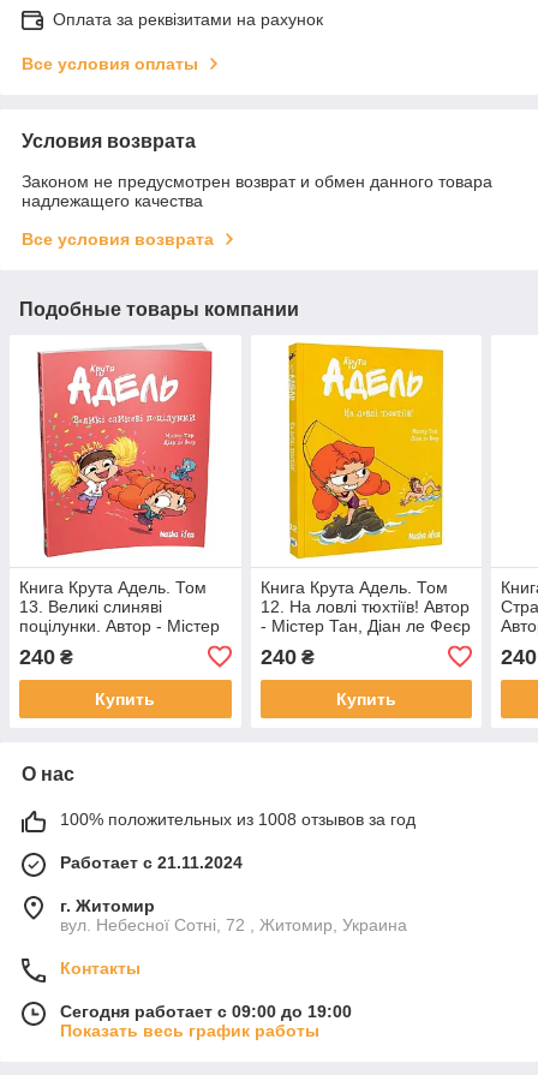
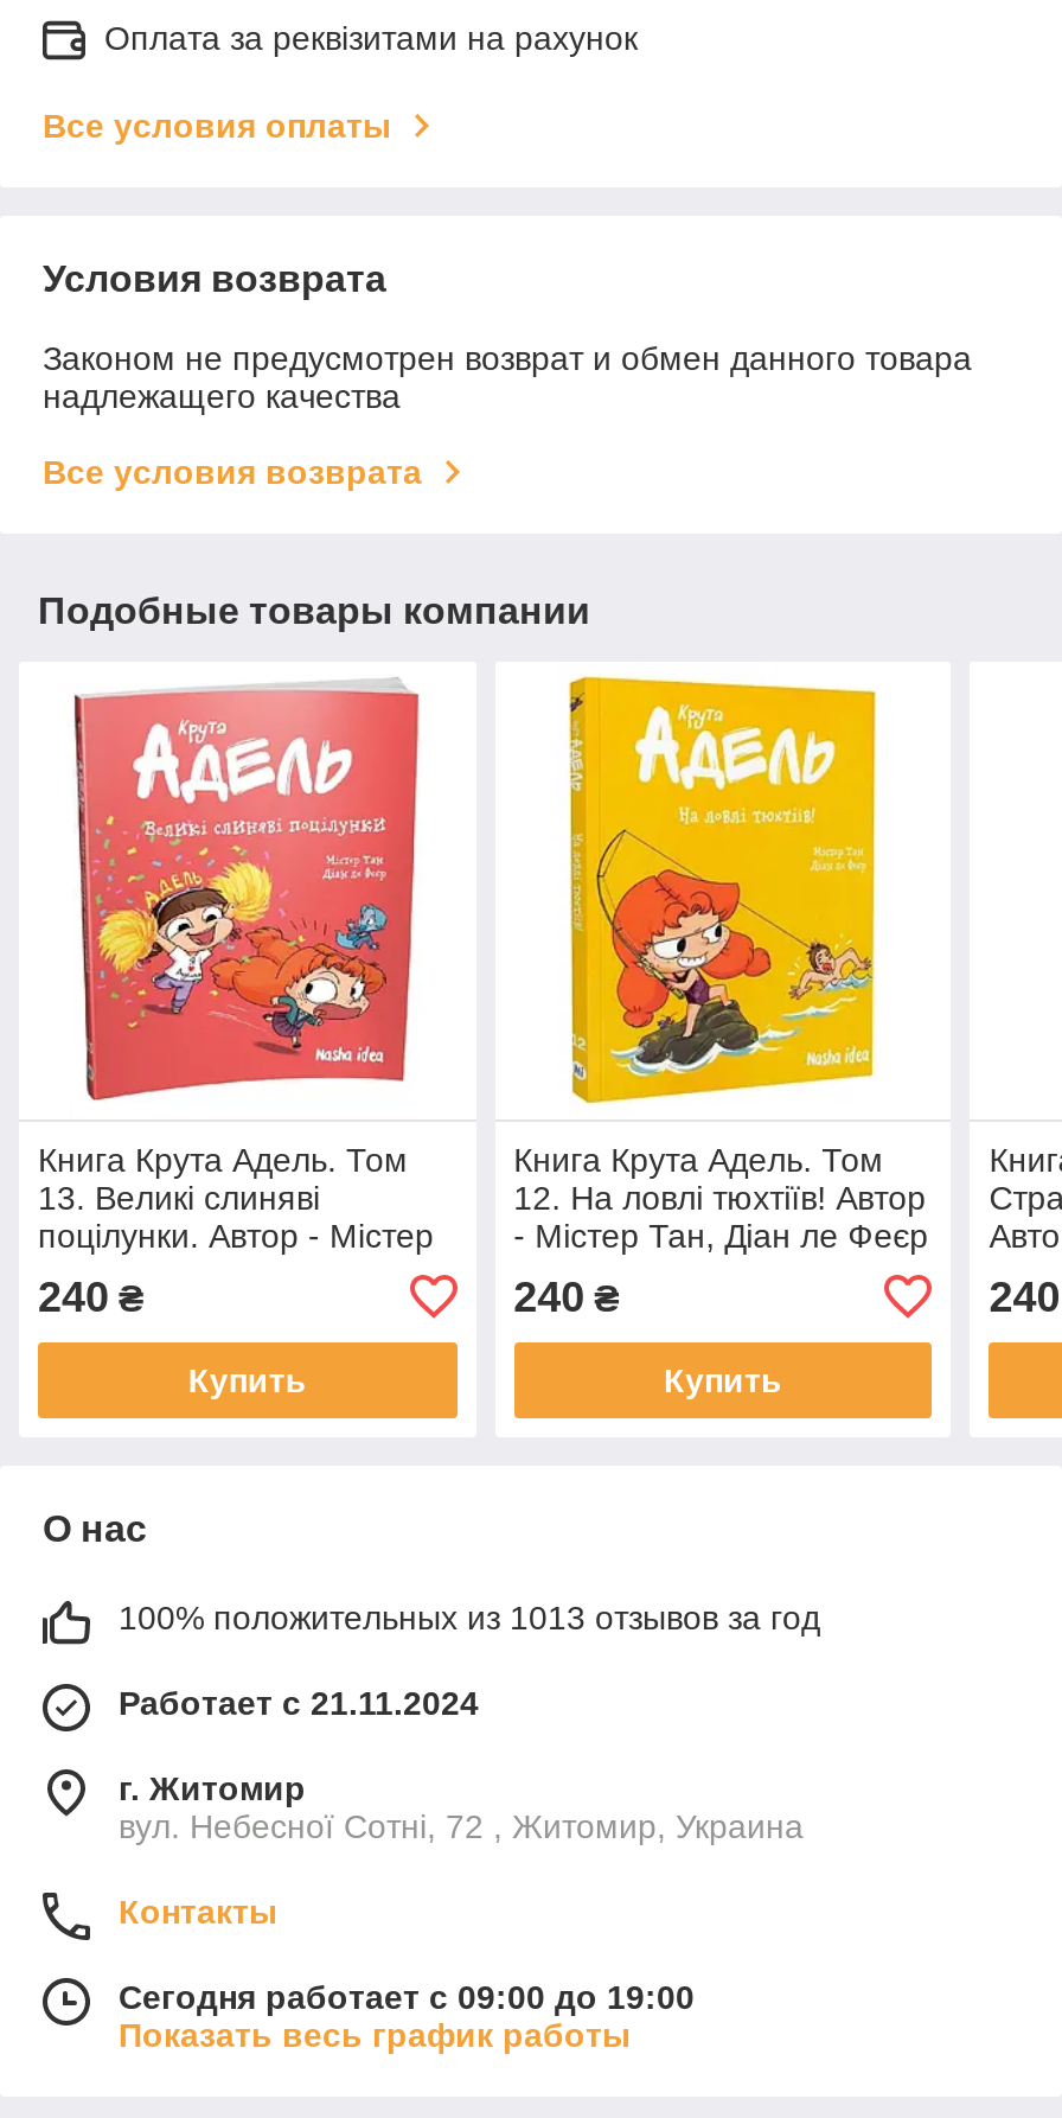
[60,809,416,829] 100% положительных из 1008 отзывов за год -> [119,1598,820,1636] 100% положительных из 1013 отзывов за год

